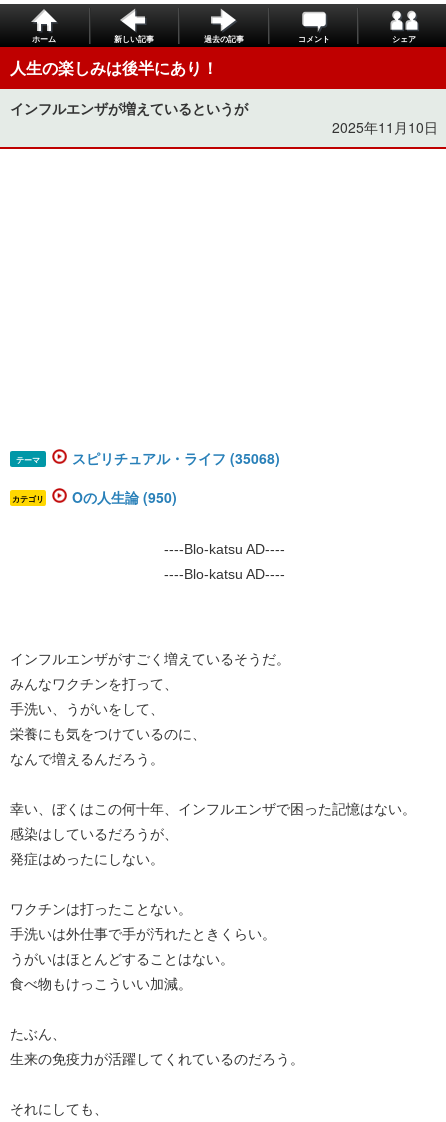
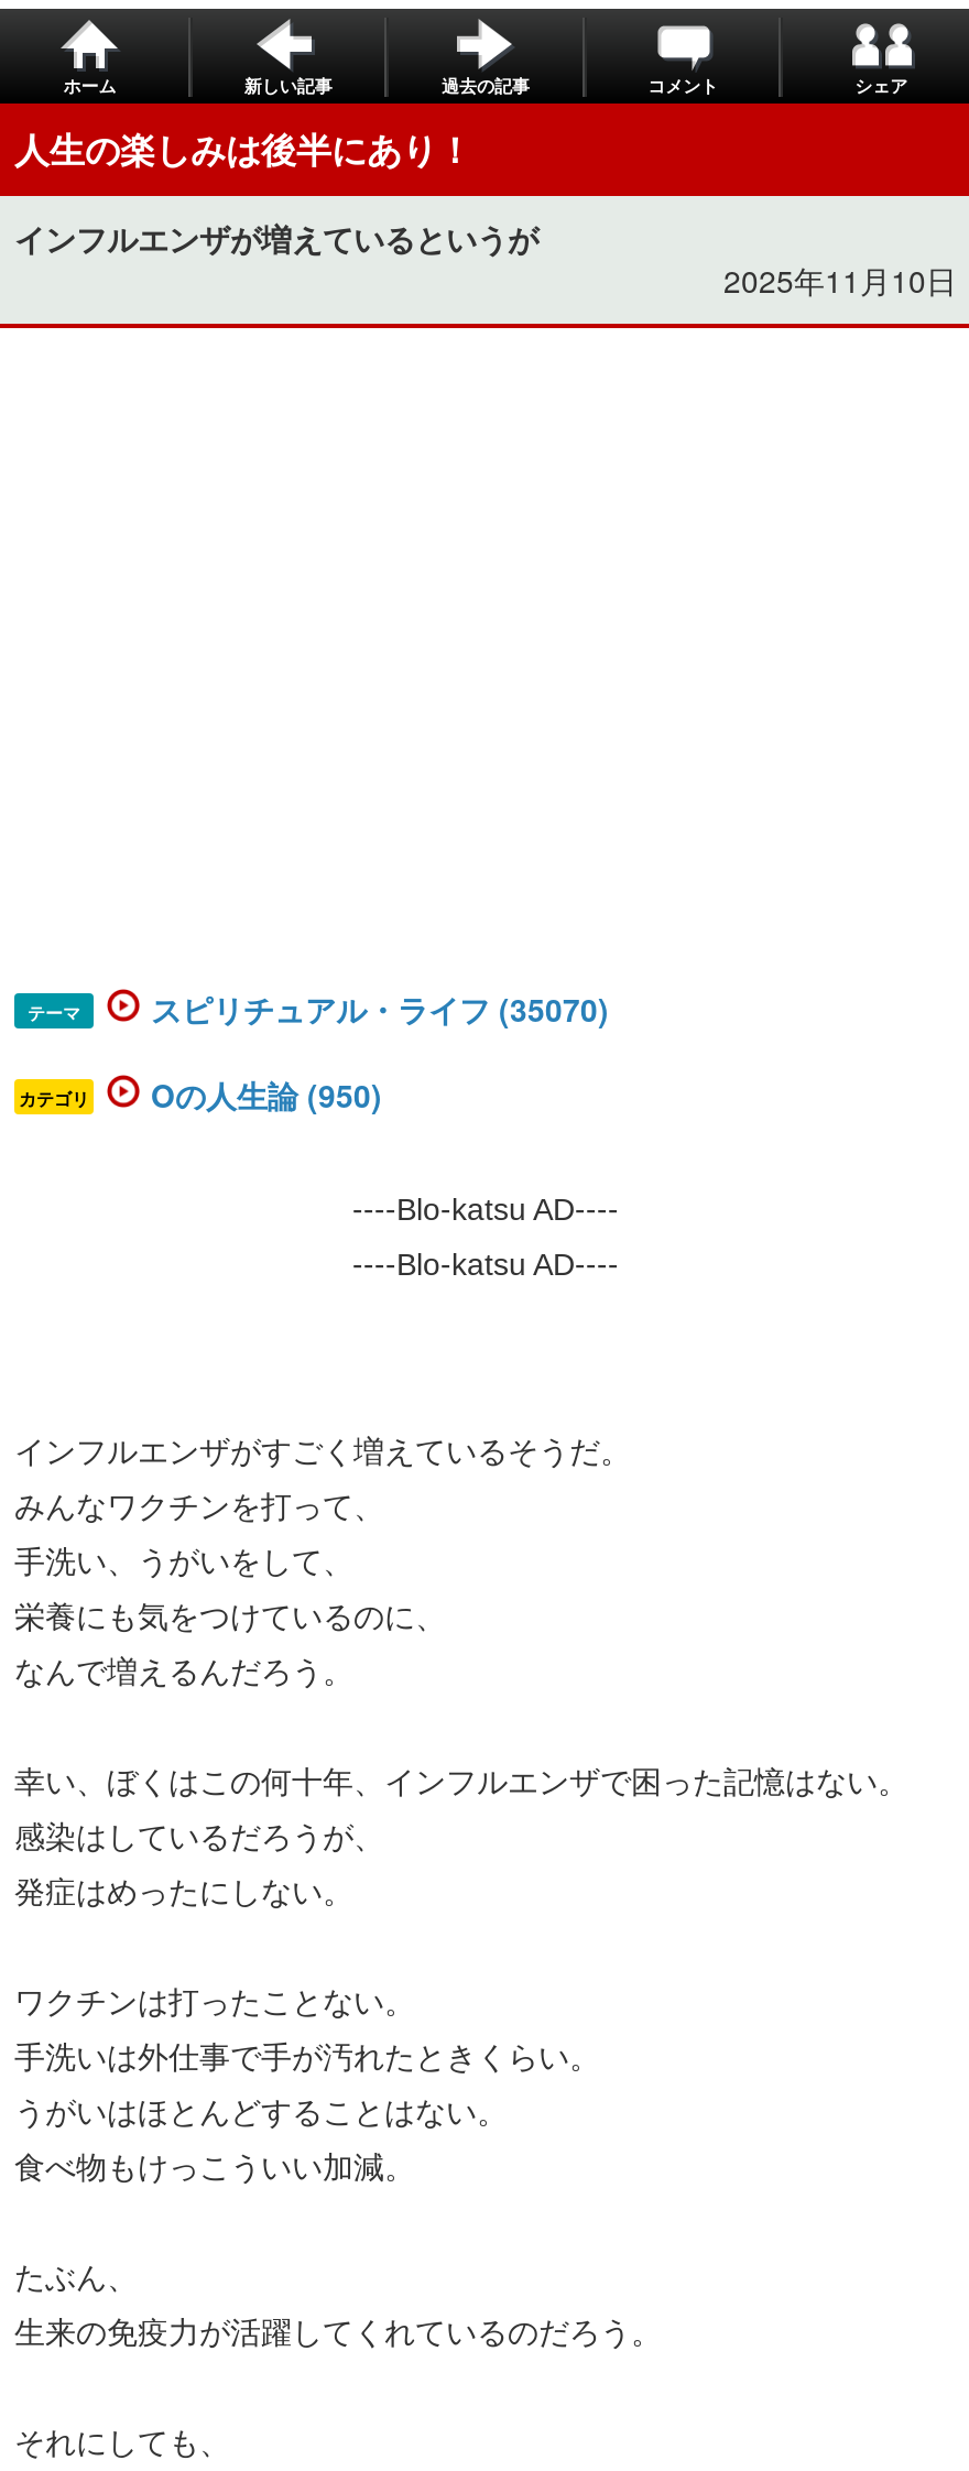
[72,448,280,468] スピリチュアル・ライフ (35068) -> [151,986,609,1030] スピリチュアル・ライフ (35070)

